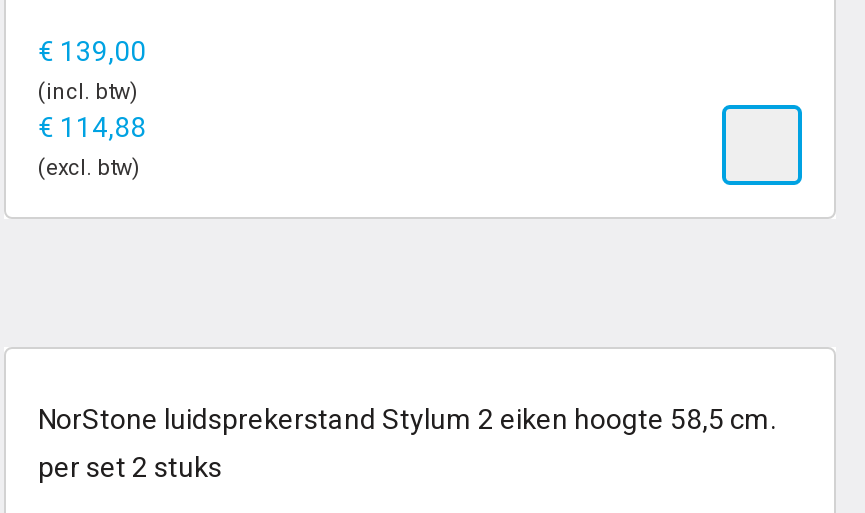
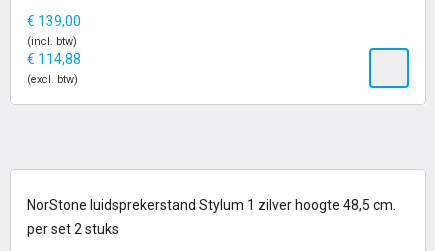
[38,403,776,435] NorStone luidsprekerstand Stylum 2 eiken hoogte 58,5 cm. -> [27,197,396,213] NorStone luidsprekerstand Stylum 1 zilver hoogte 48,5 cm.

